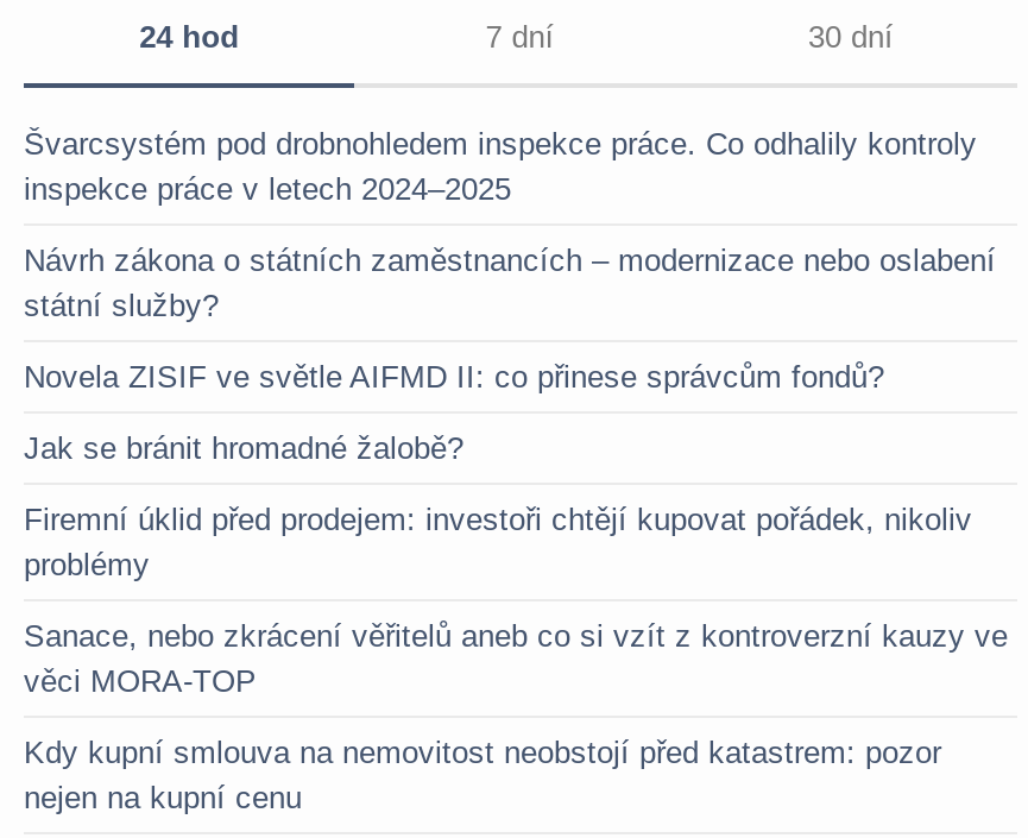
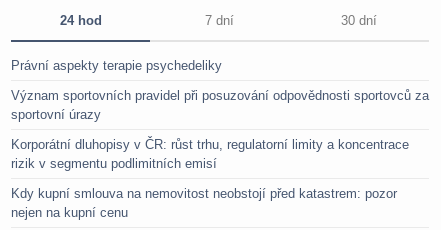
[24,126,1008,699] Švarcsystém pod drobnohledem inspekce práce. Co odhalily kontroly | inspekce práce v letech 2024–2025 | Návrh zákona o státních zaměstnancích – modernizace nebo oslabení | státní služby? | Novela ZISIF ve světle AIFMD II: co přinese správcům fondů? | Jak se bránit hromadné žalobě? | Firemní úklid před prodejem: investoři chtějí kupovat pořádek, nikoliv | problémy | Sanace, nebo zkrácení věřitelů aneb co si vzít z kontroverzní kauzy ve | věci MORA-TOP -> [11,58,429,171] Právní aspekty terapie psychedeliky | Význam sportovních pravidel při posuzování odpovědnosti sportovců za | sportovní úrazy | Korporátní dluhopisy v ČR: růst trhu, regulatorní limity a koncentrace | rizik v segmentu podlimitních emisí

